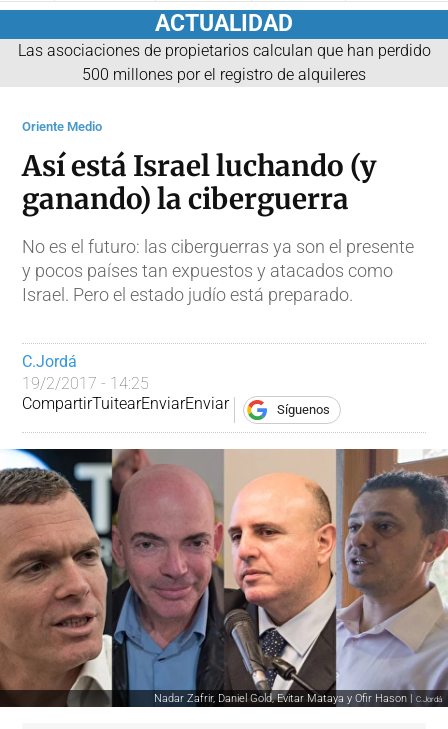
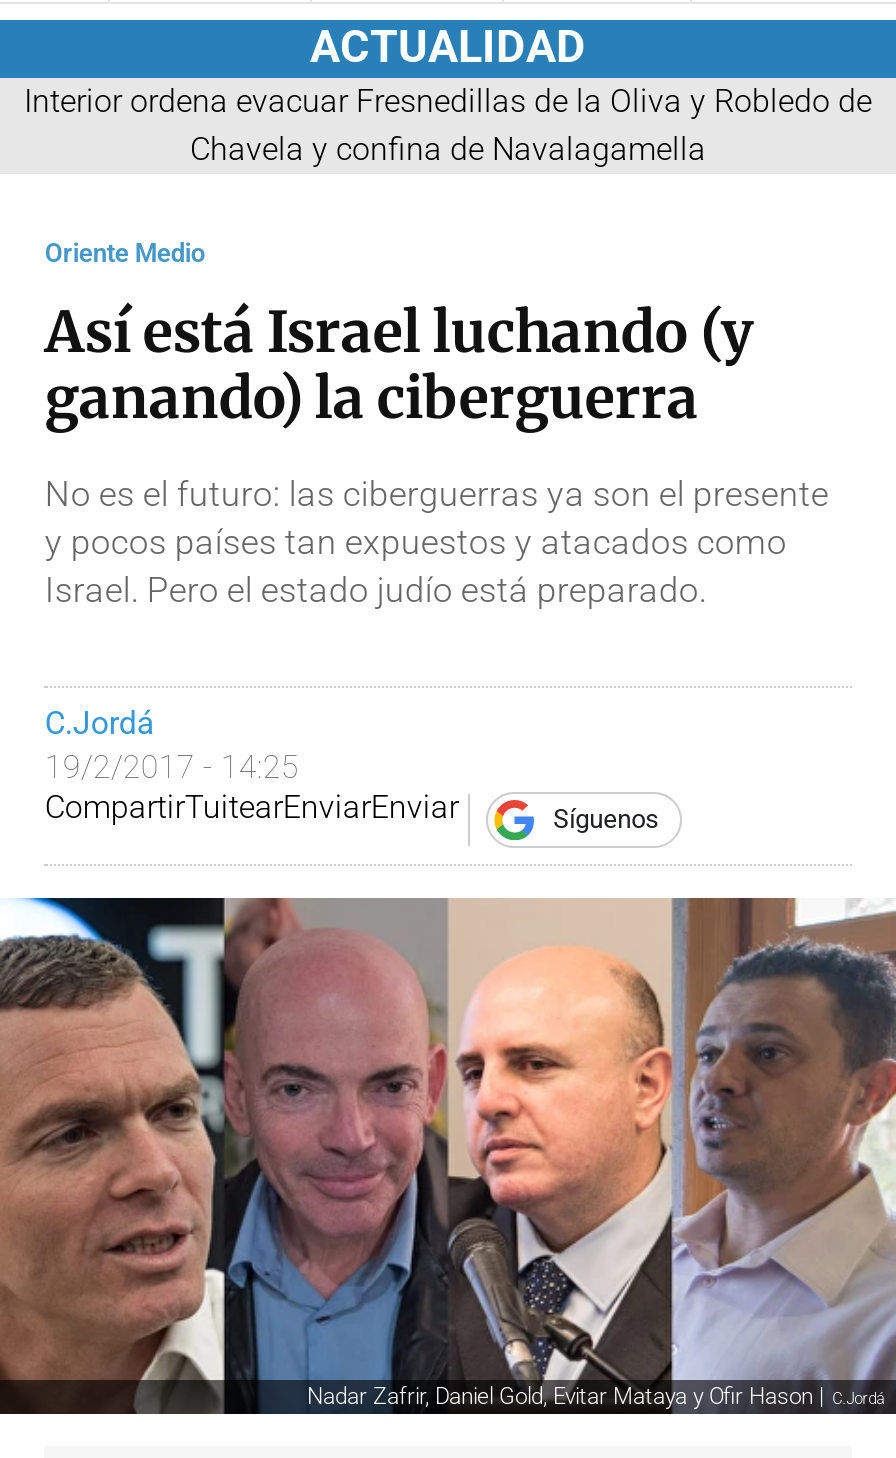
[17,41,430,84] Las asociaciones de propietarios calculan que han perdido | 500 millones por el registro de alquileres -> [24,81,872,167] Interior ordena evacuar Fresnedillas de la Oliva y Robledo de | Chavela y confina de Navalagamella

